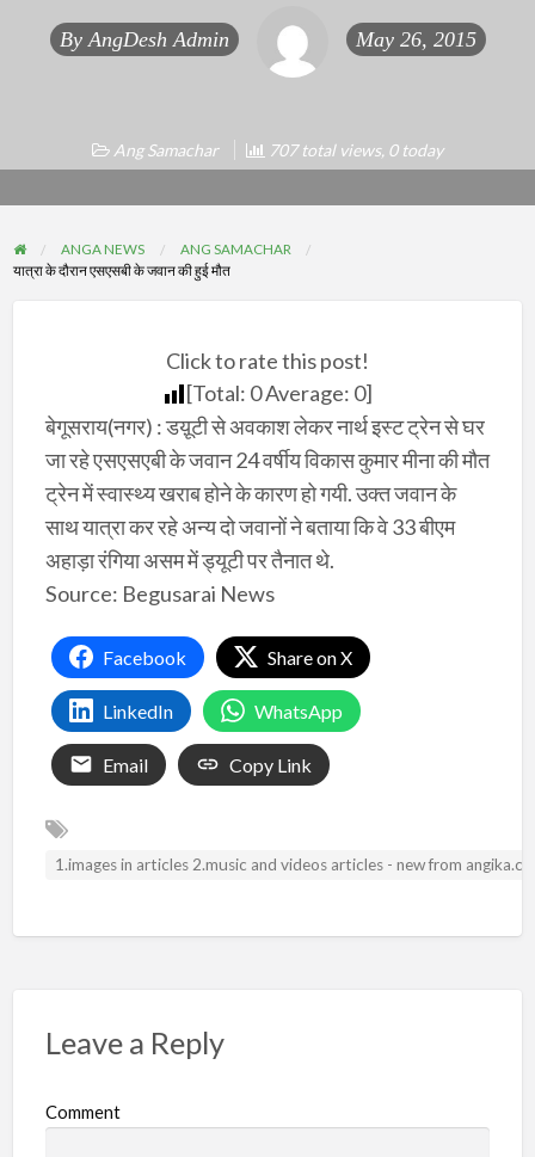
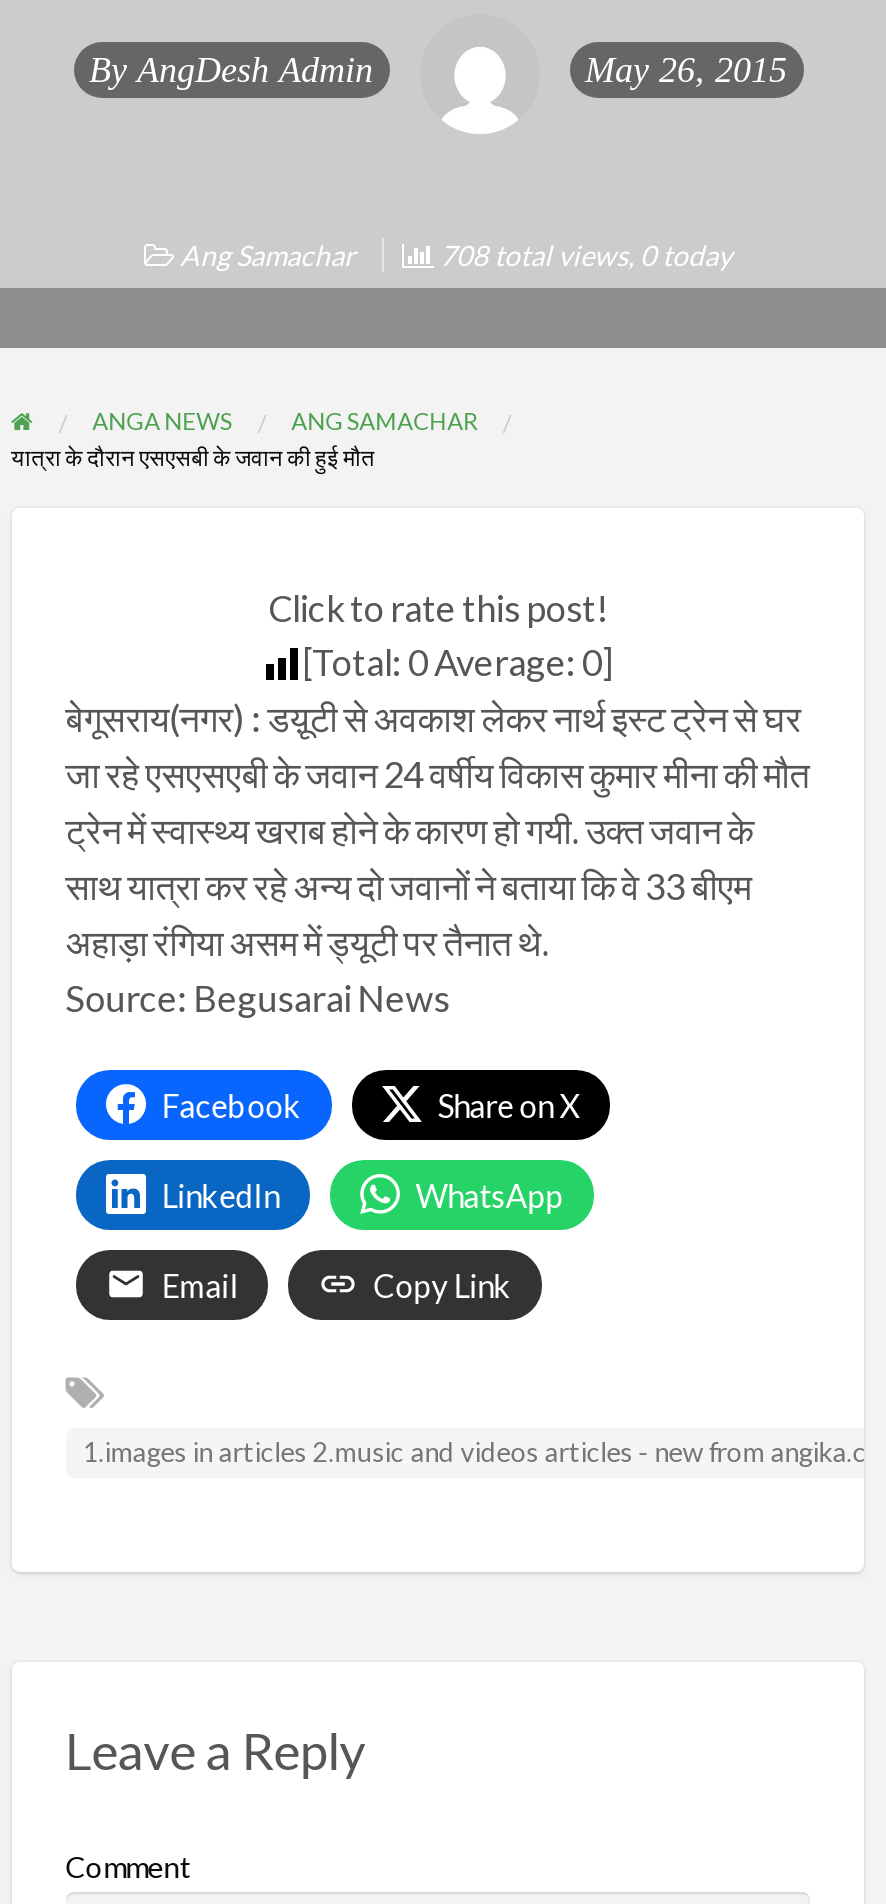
[265,139,443,160] 707 total views, 0 today -> [434,237,732,271] 708 total views, 0 today

